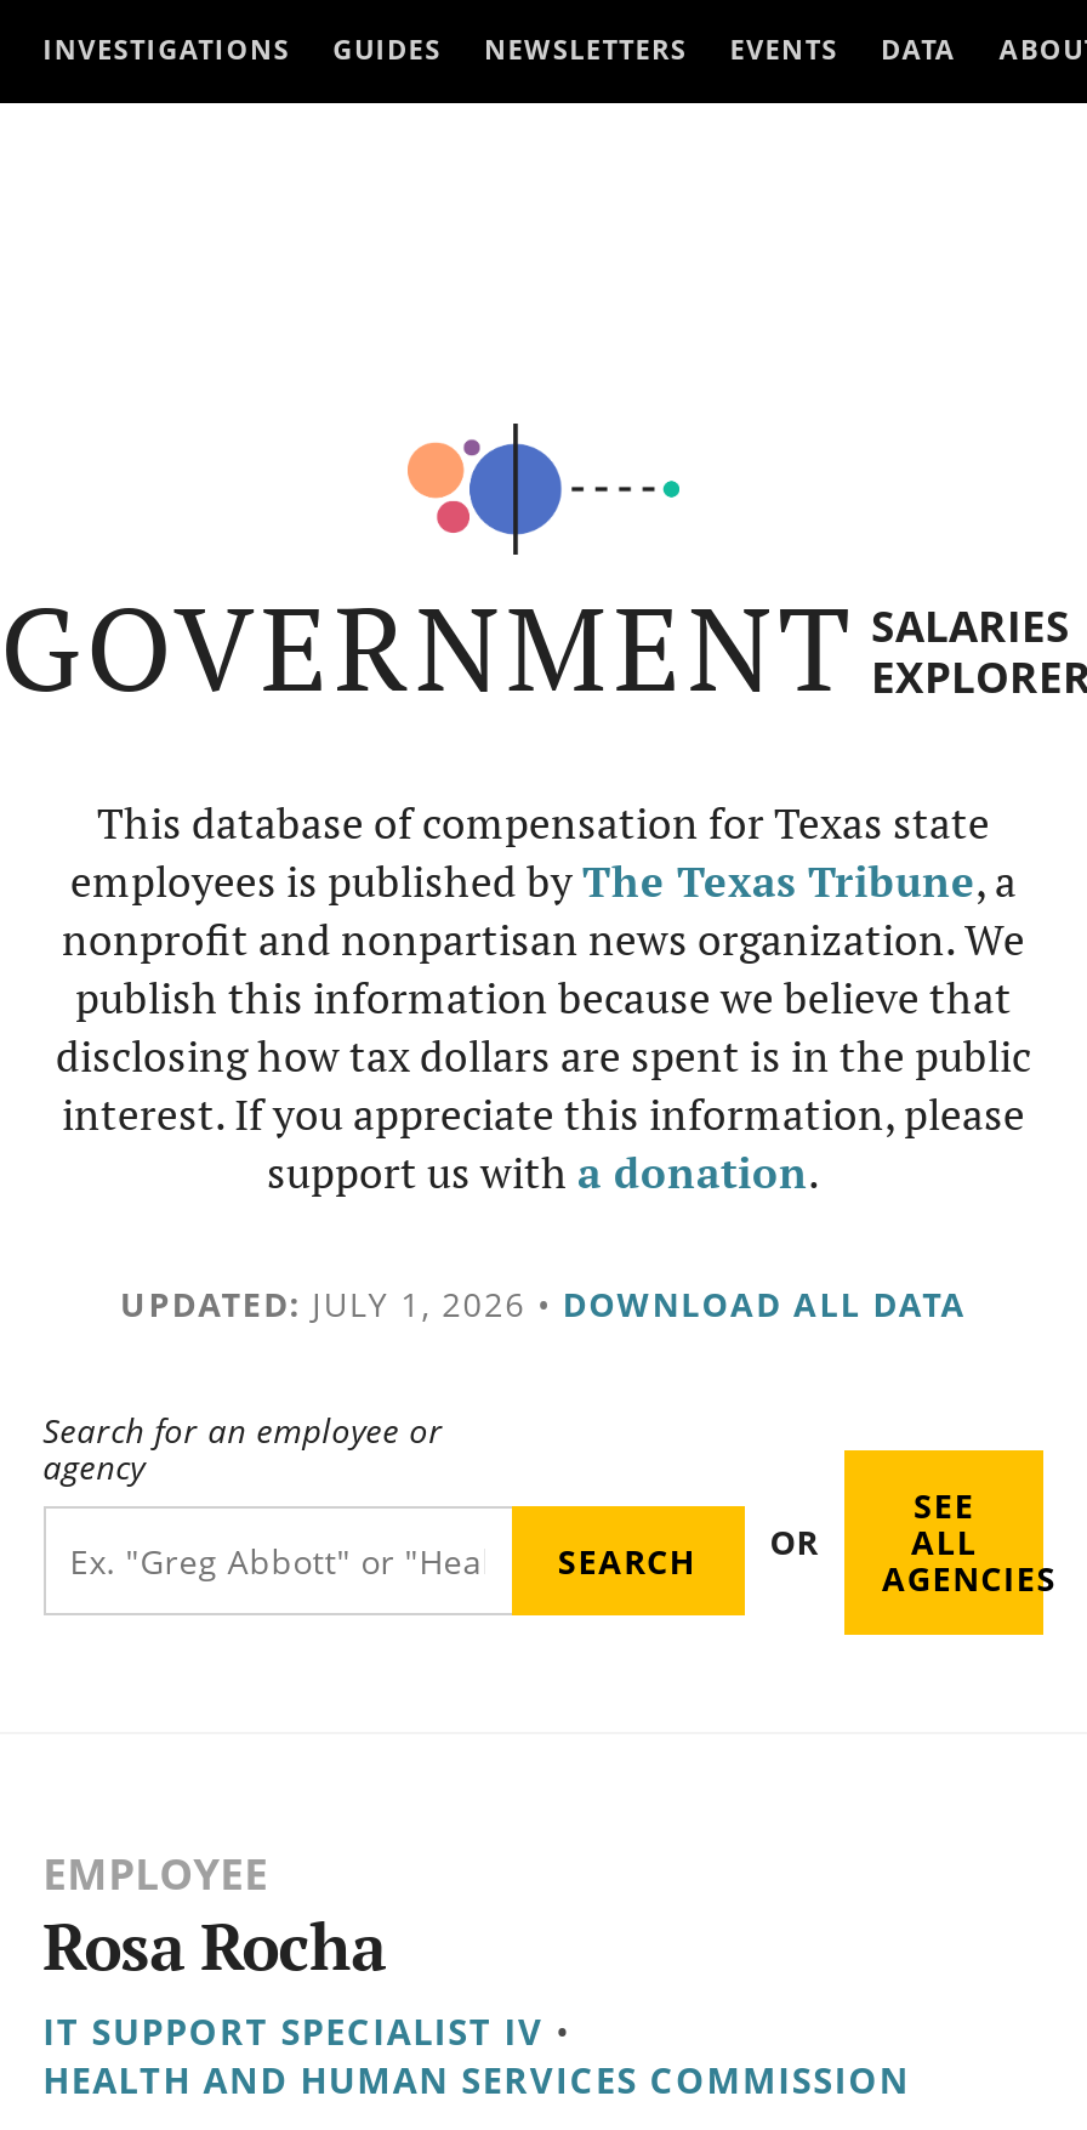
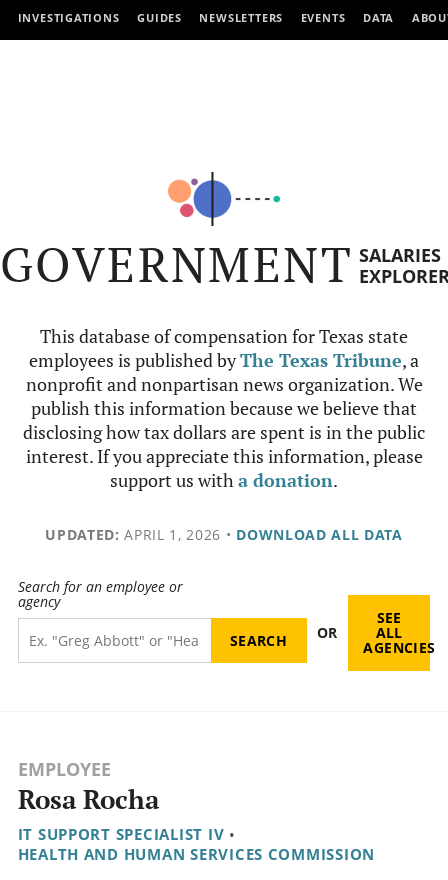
[120,1280,967,1327] UPDATED: JULY 1, 2026 • DOWNLOAD ALL DATA -> [45,525,403,544] UPDATED: APRIL 1, 2026 • DOWNLOAD ALL DATA

